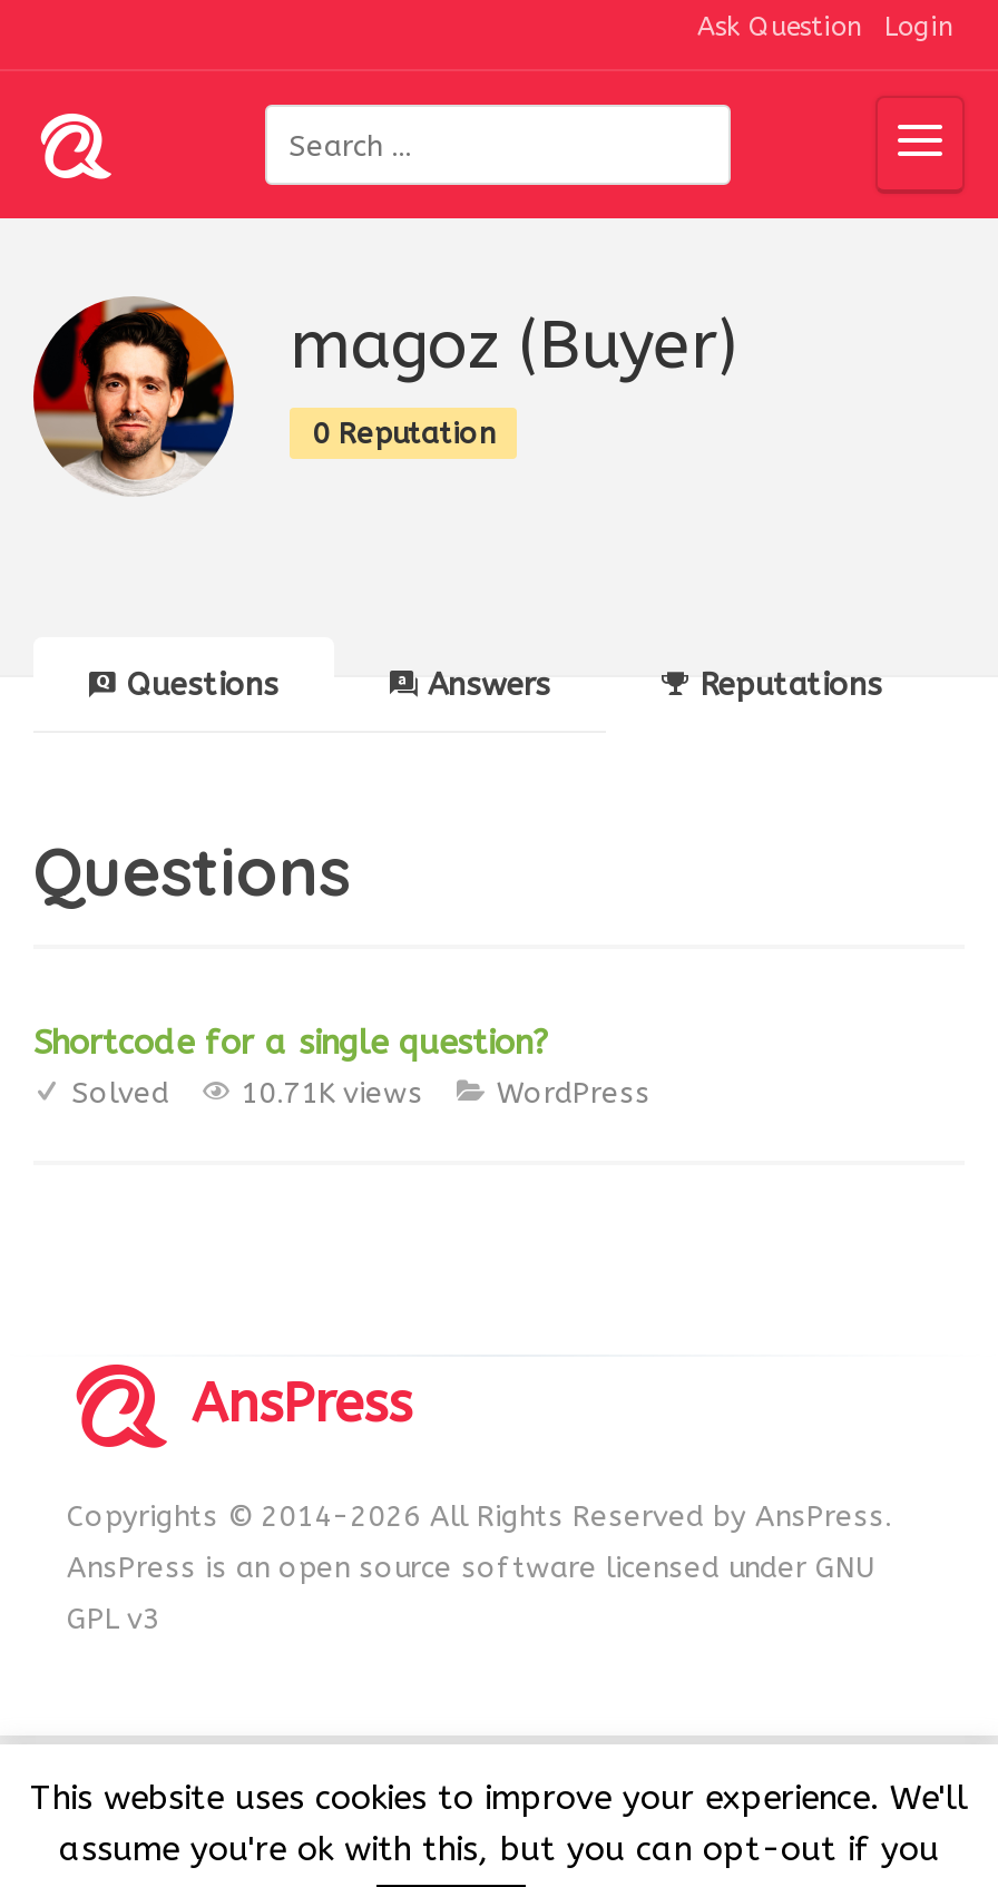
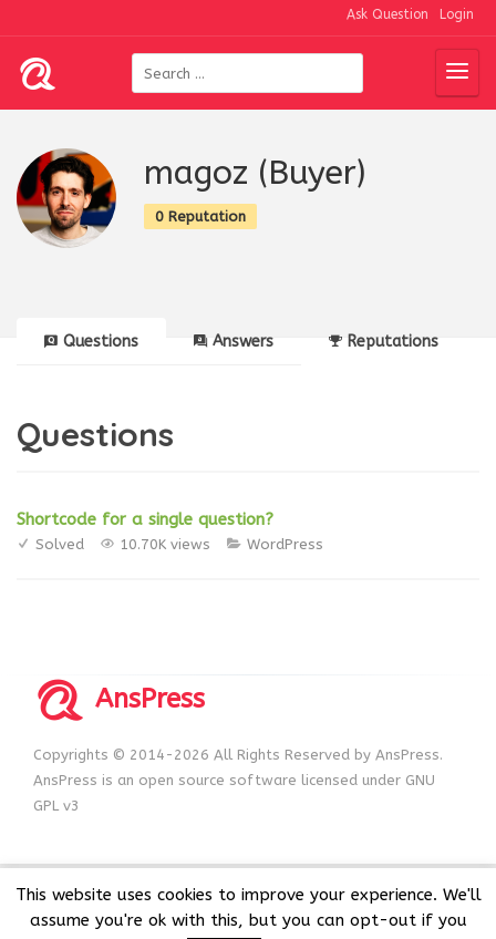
[241,1076,423,1109] 10.71K views -> [120,536,210,553] 10.70K views

